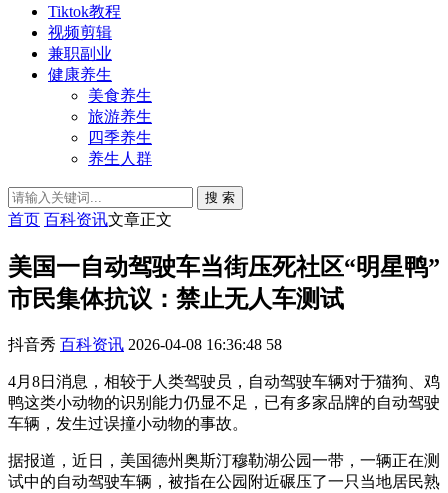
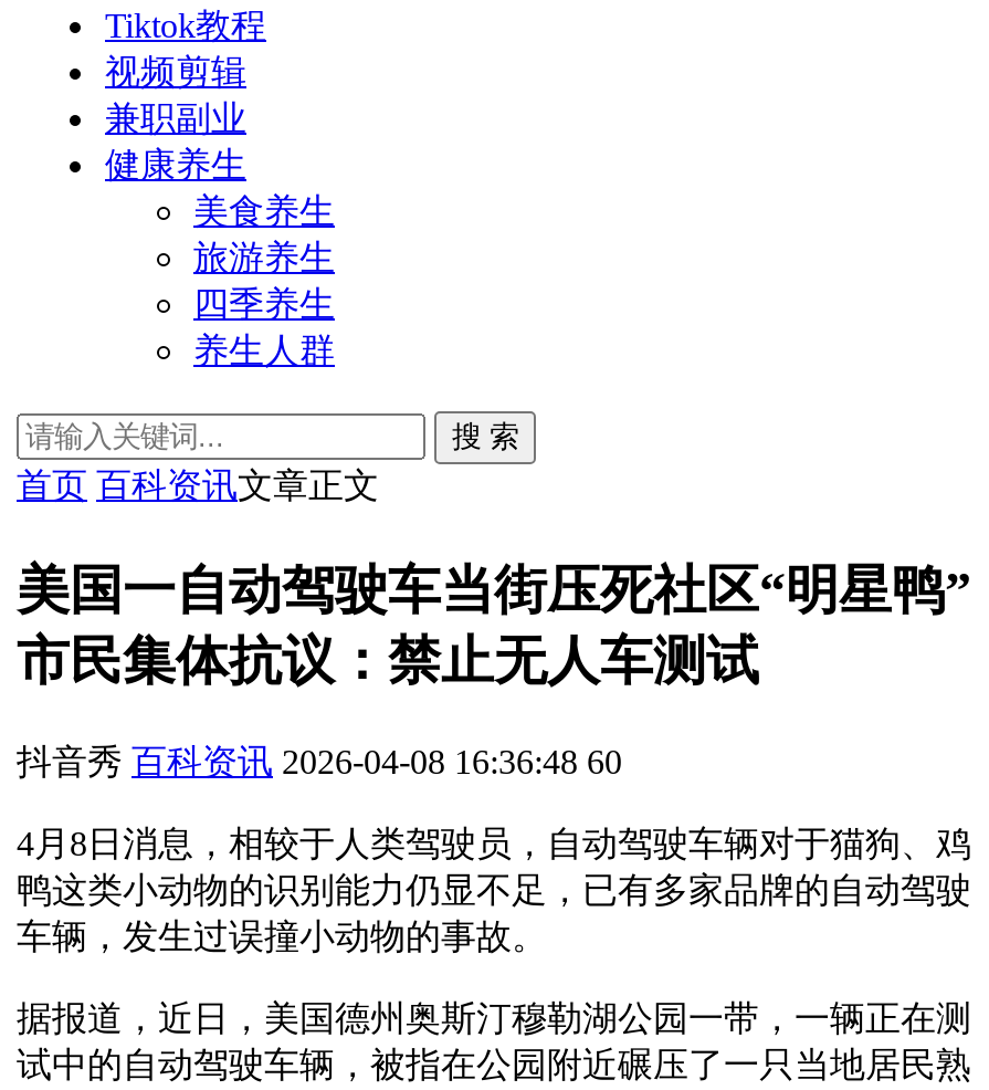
[8,336,282,353] 抖音秀 百科资讯 2026-04-08 16:36:48 58 -> [17,742,622,780] 抖音秀 百科资讯 2026-04-08 16:36:48 60

